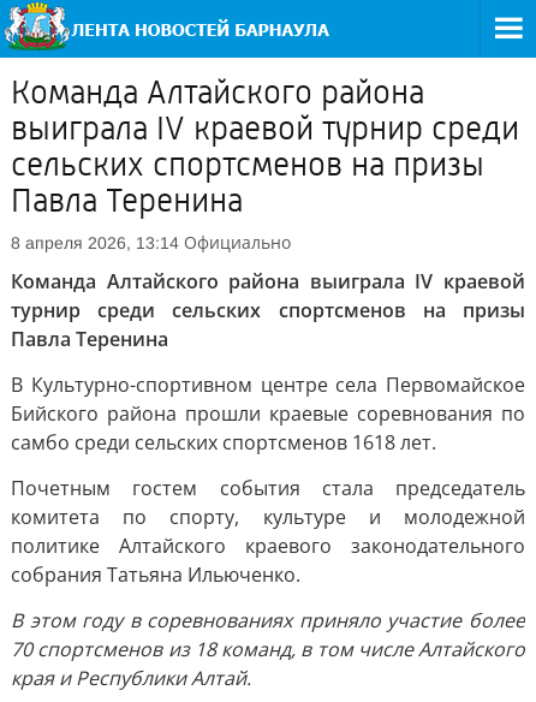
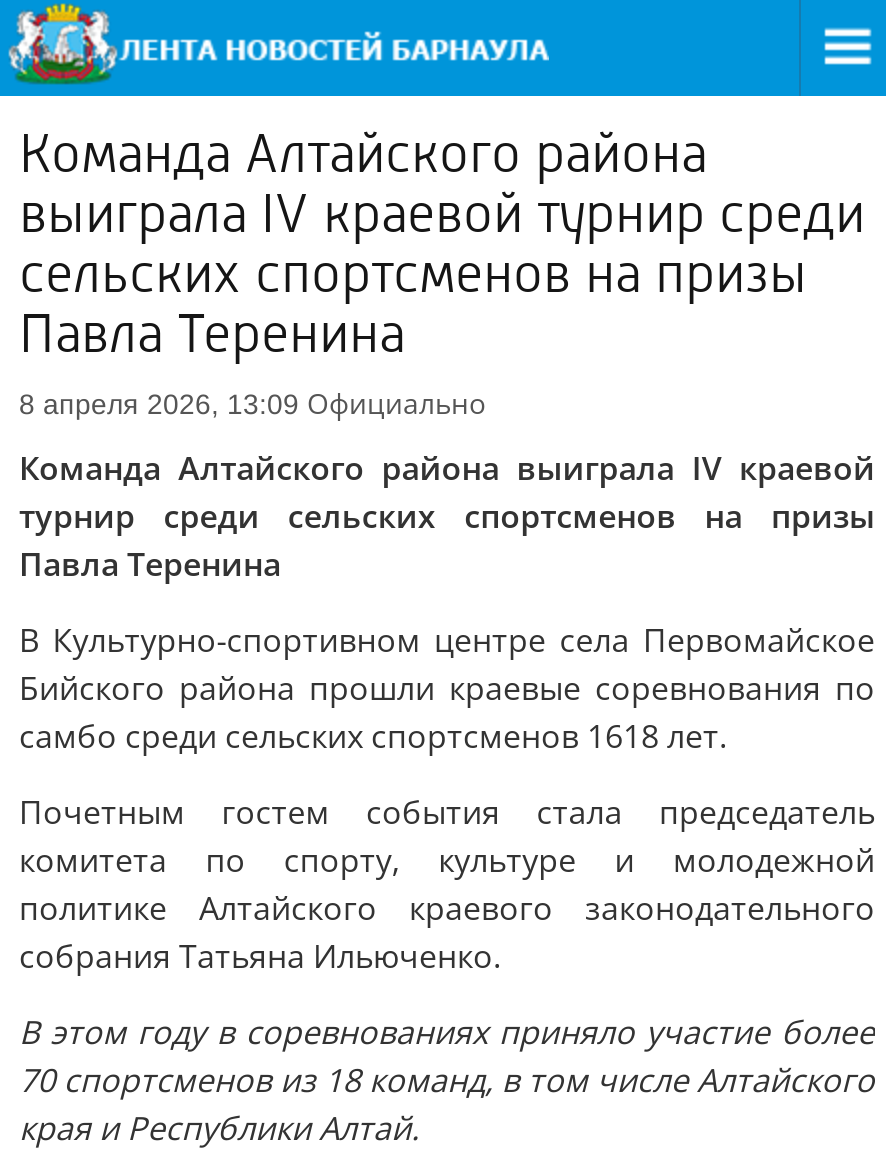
[11,231,291,254] 8 апреля 2026, 13:14 Официально -> [19,384,485,422] 8 апреля 2026, 13:09 Официально

